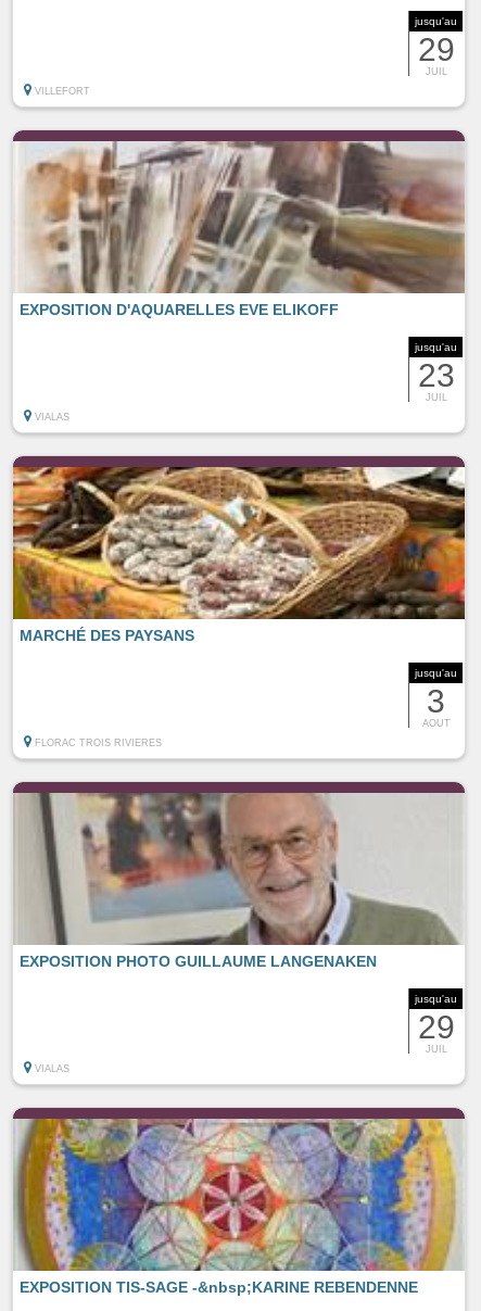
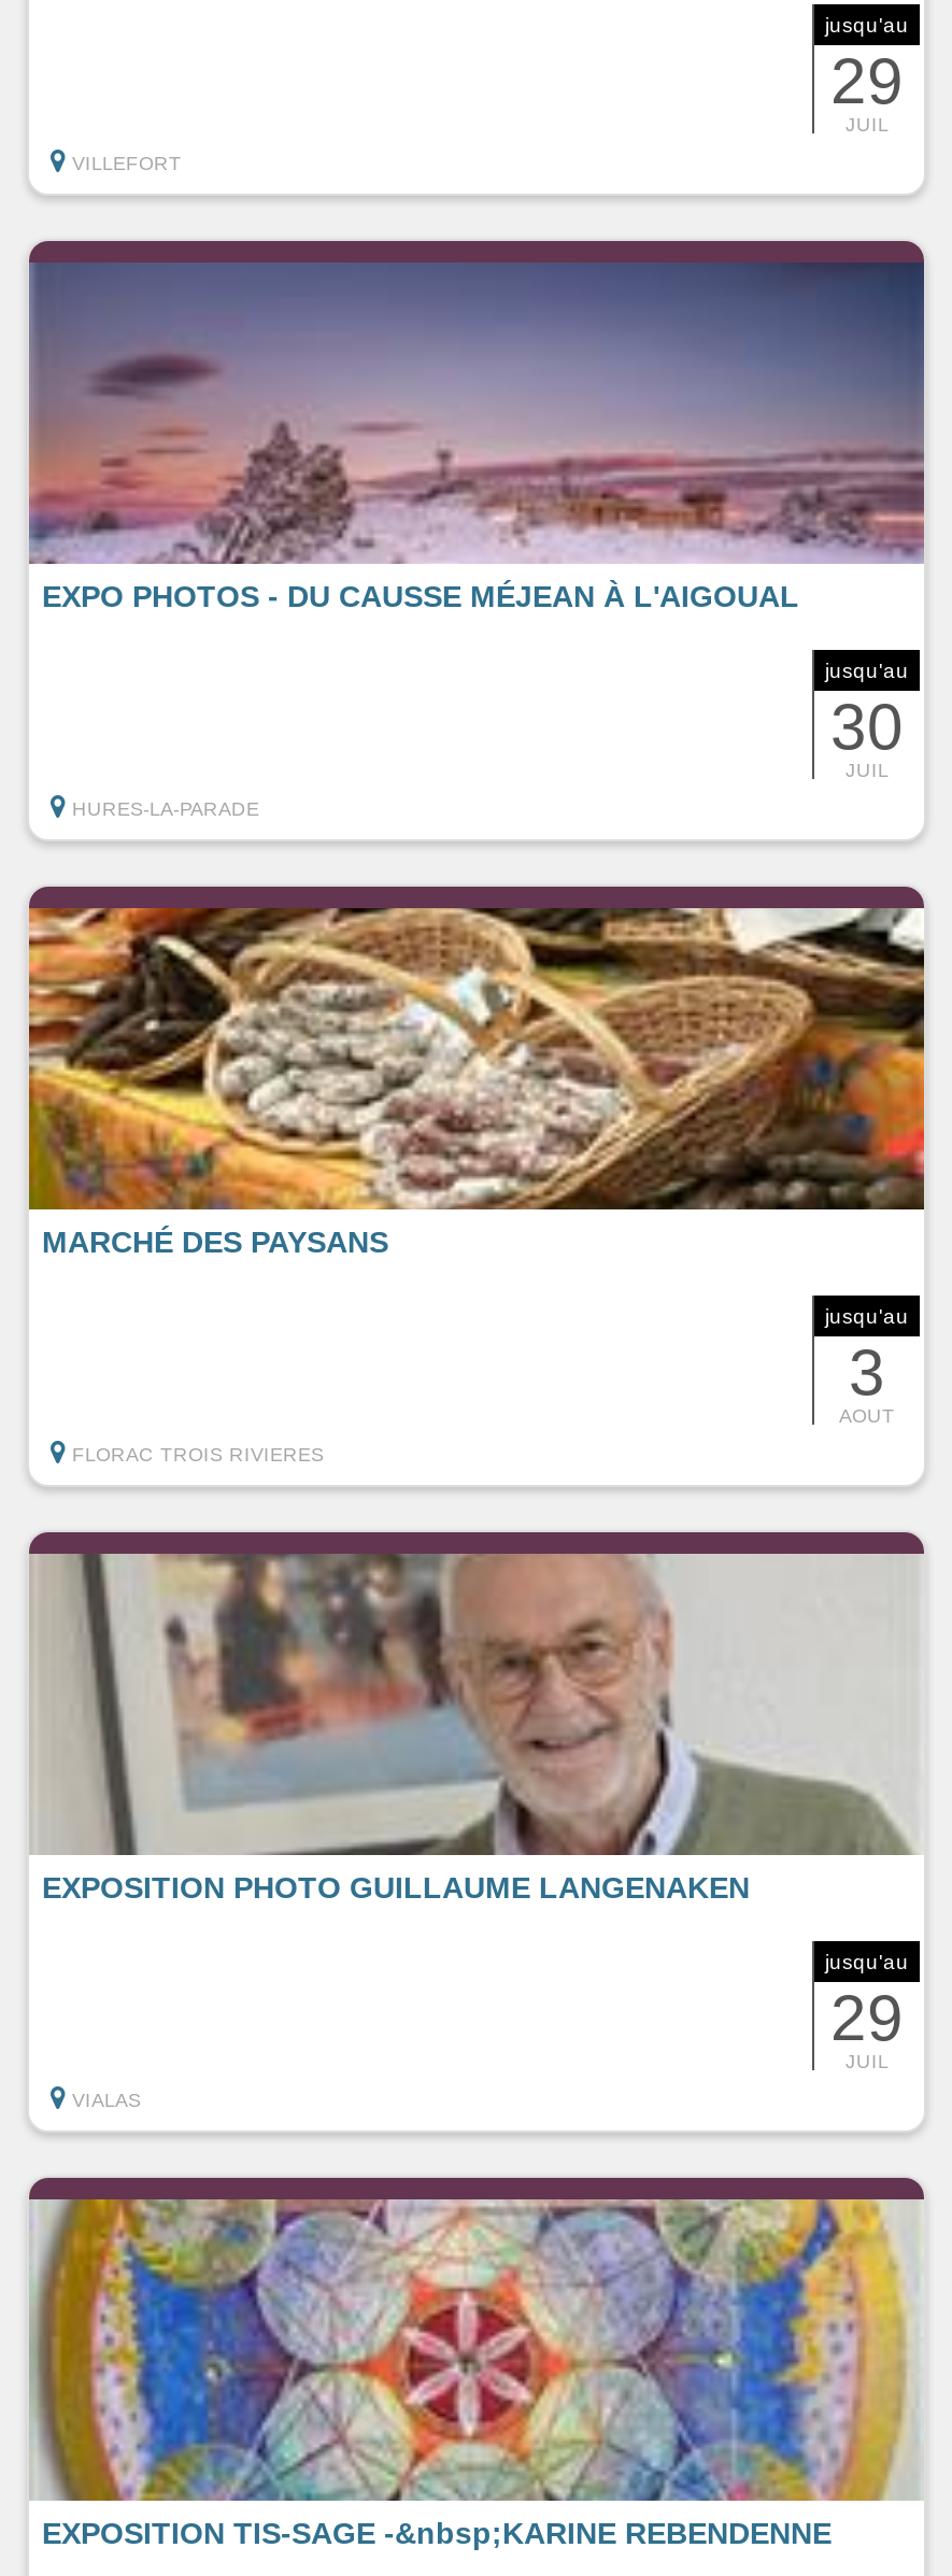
[13,140,465,318] [image] | EXPOSITION D'AQUARELLES EVE ELIKOFF -> [27,263,926,613] [image] | EXPO PHOTOS - DU CAUSSE MÉJEAN À L'AIGOUAL
[417,357,454,393] 23 -> [830,690,904,761] 30
[35,411,69,422] VIALAS -> [72,798,259,819] HURES-LA-PARADE

